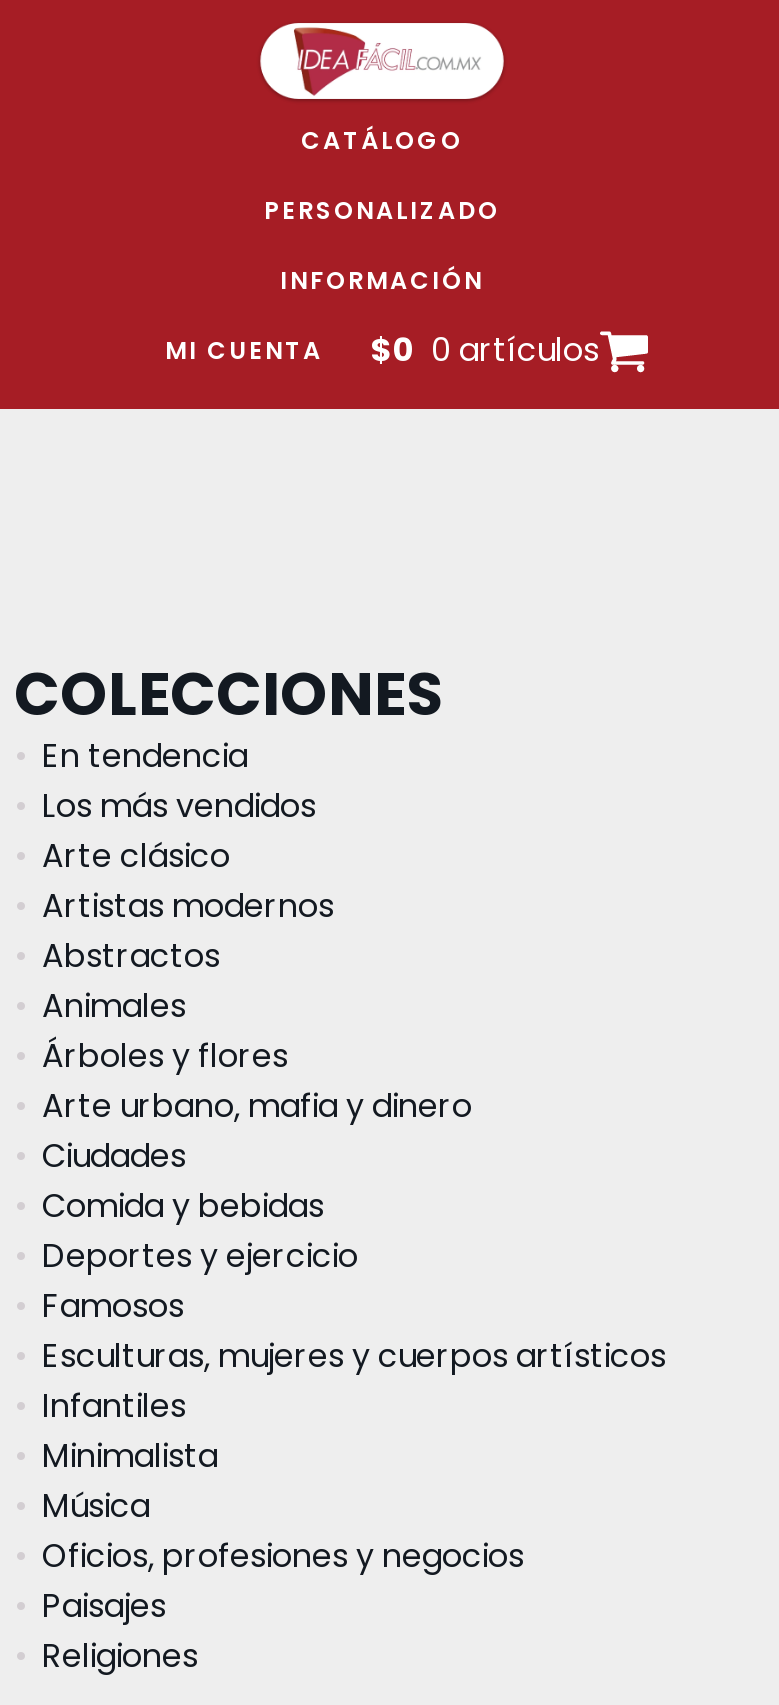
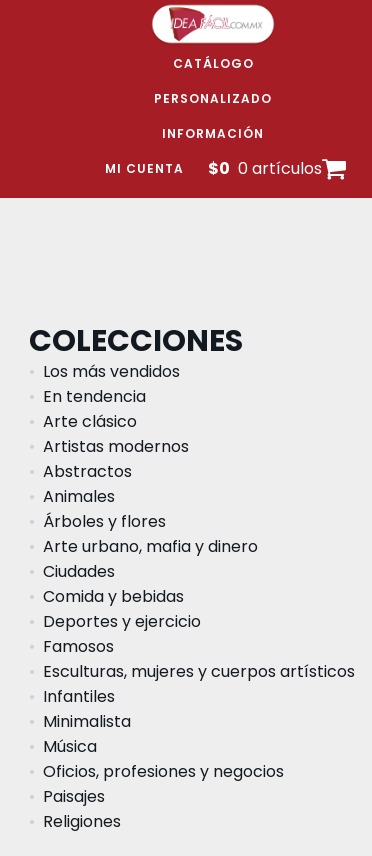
moved [42,733,248,779] -> [43,385,146,408]: En tendencia
moved [42,783,316,829] -> [43,360,180,383]: Los más vendidos

